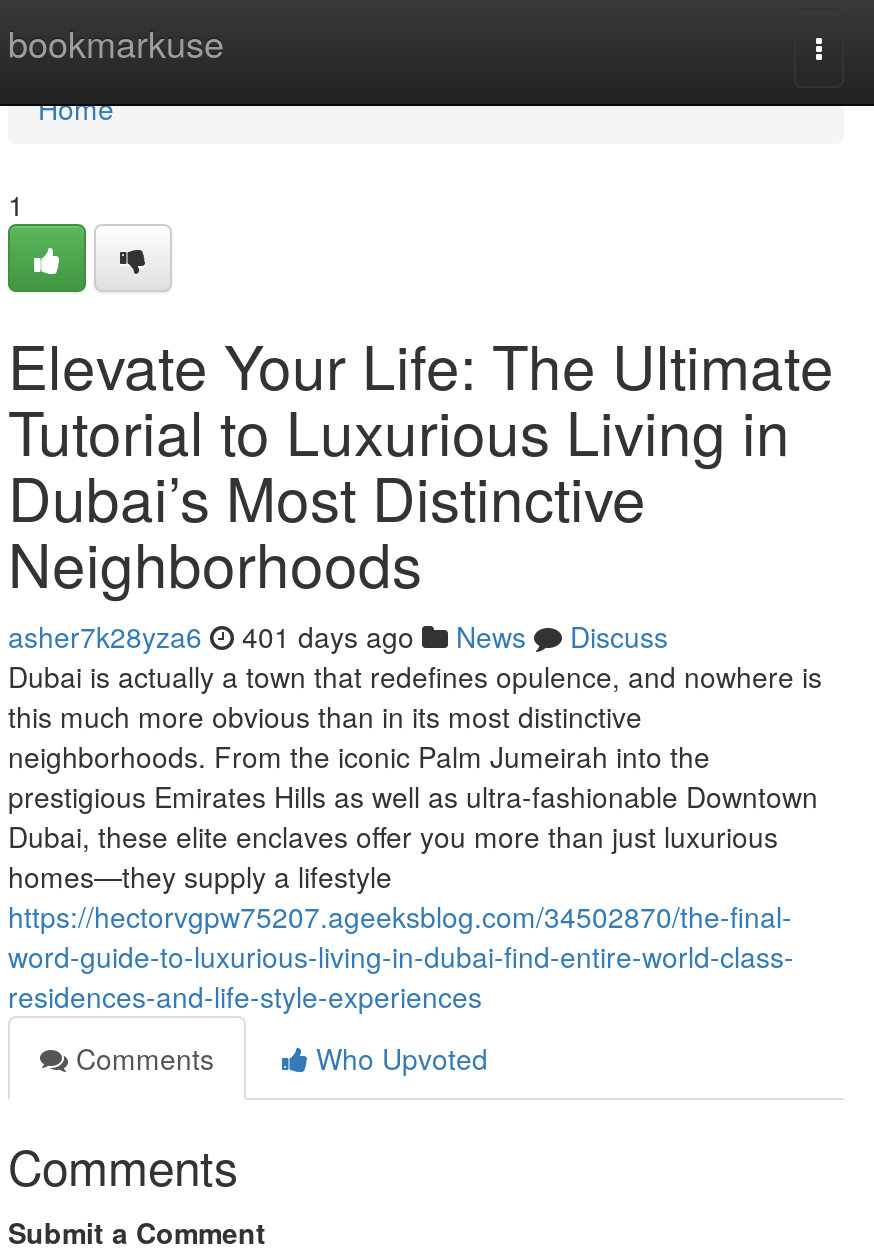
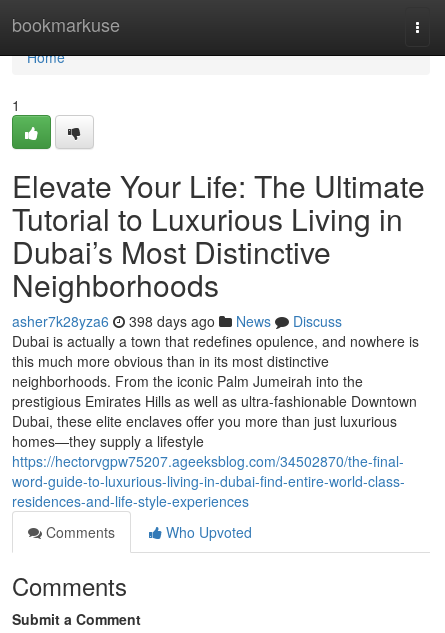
[8,616,668,656] asher7k28yza6 401 days ago News Discuss -> [12,311,342,331] asher7k28yza6 398 days ago News Discuss

